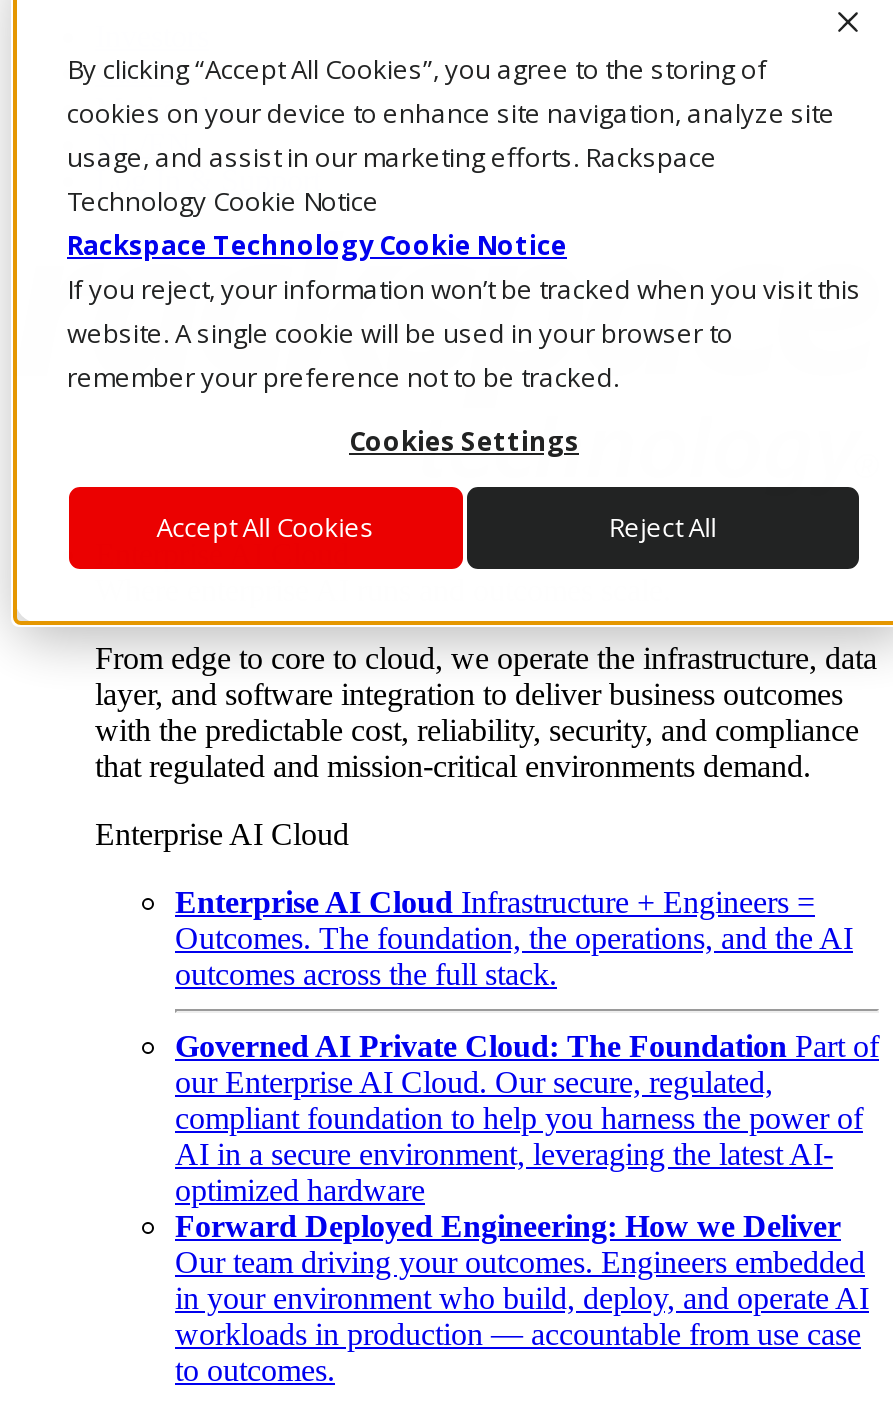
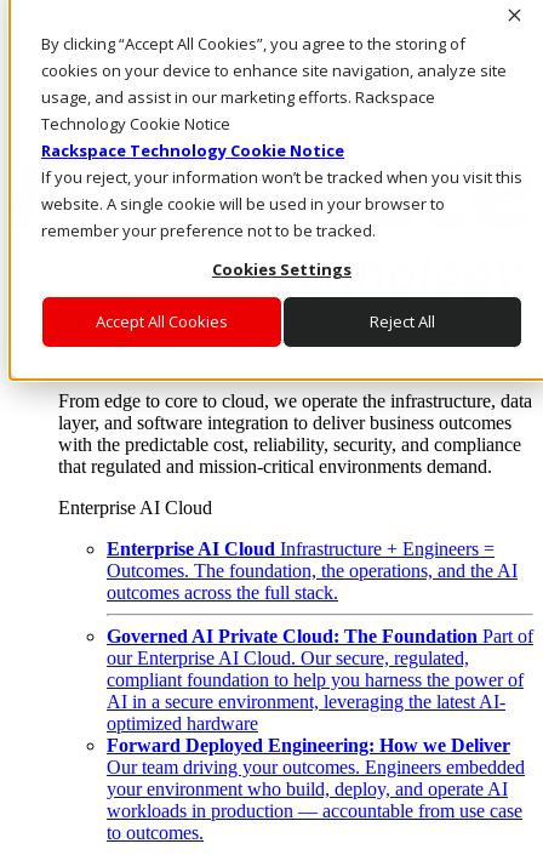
[175,1281,869,1315] in your environment who build, deploy, and operate AI -> [107,779,508,799] your environment who build, deploy, and operate AI

